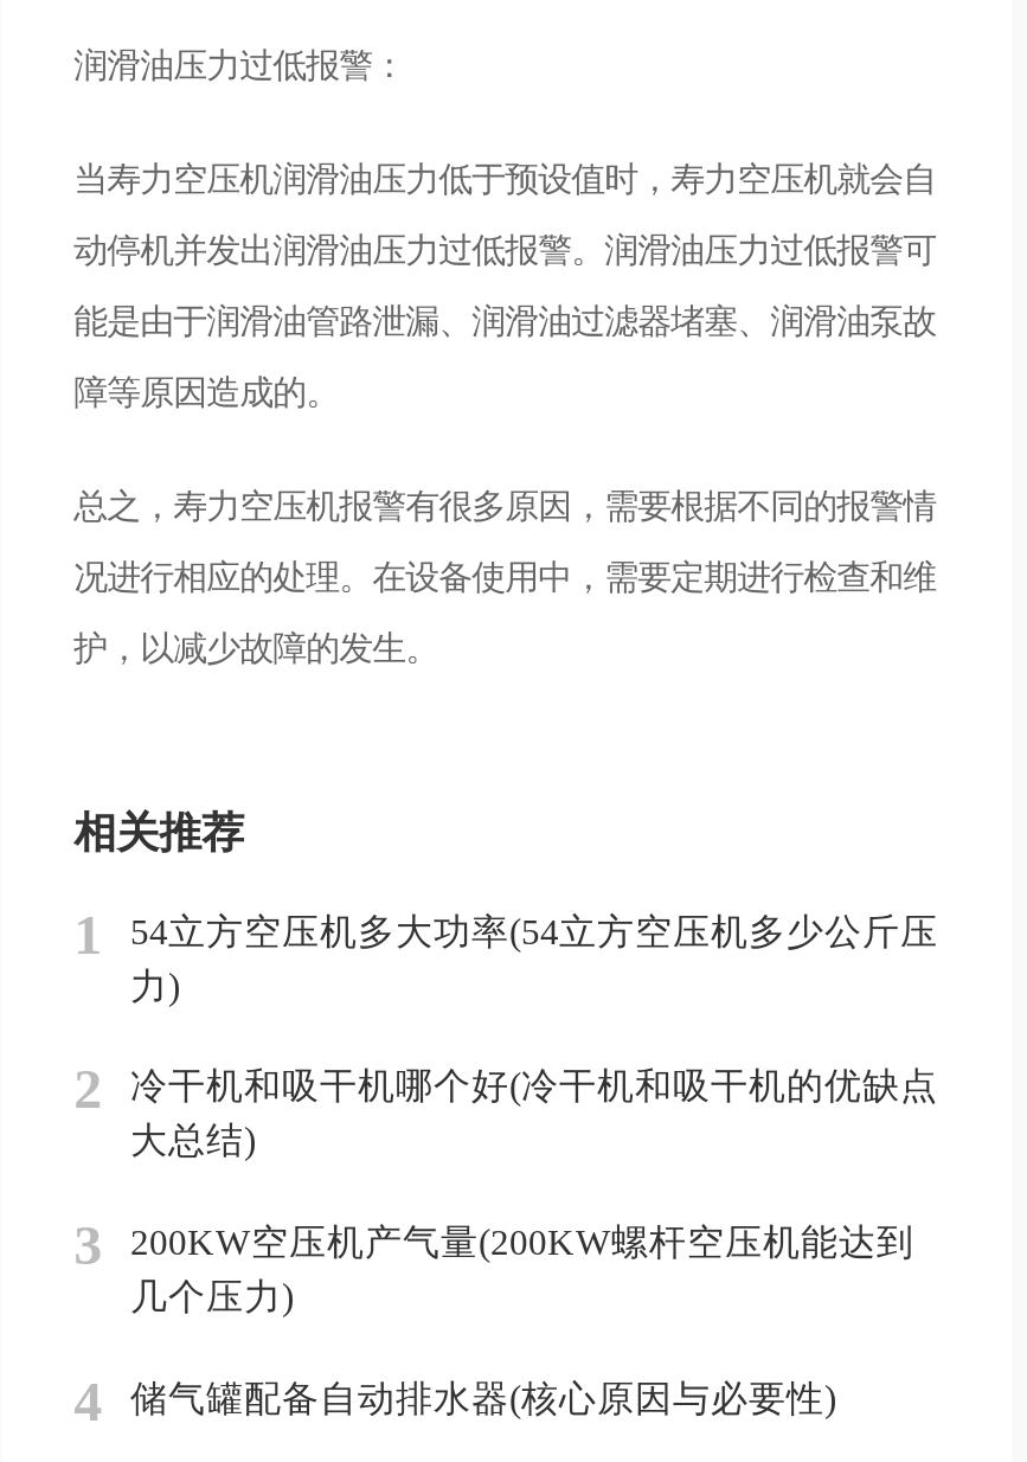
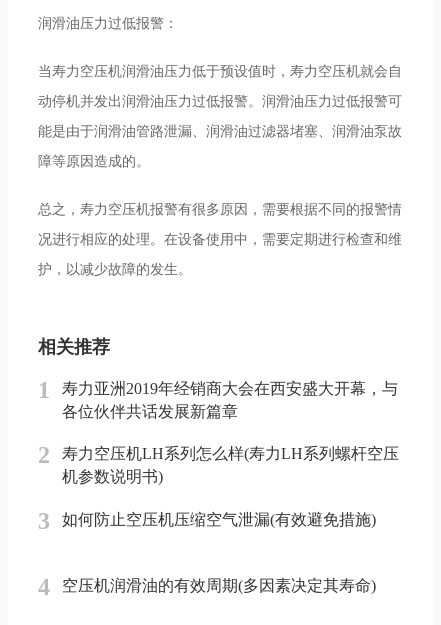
[130,910,938,1005] 54立方空压机多大功率(54立方空压机多少公斤压 | 力) -> [62,380,398,420] 寿力亚洲2019年经销商大会在西安盛大开幕，与 | 各位伙伴共话发展新篇章
[130,1066,938,1160] 冷干机和吸干机哪个好(冷干机和吸干机的优缺点 | 大总结) -> [62,445,399,485] 寿力空压机LH系列怎么样(寿力LH系列螺杆空压 | 机参数说明书)
[130,1221,914,1316] 200KW空压机产气量(200KW螺杆空压机能达到 | 几个压力) -> [62,511,376,528] 如何防止空压机压缩空气泄漏(有效避免措施)
[130,1377,836,1417] 储气罐配备自动排水器(核心原因与必要性) -> [62,577,376,594] 空压机润滑油的有效周期(多因素决定其寿命)

